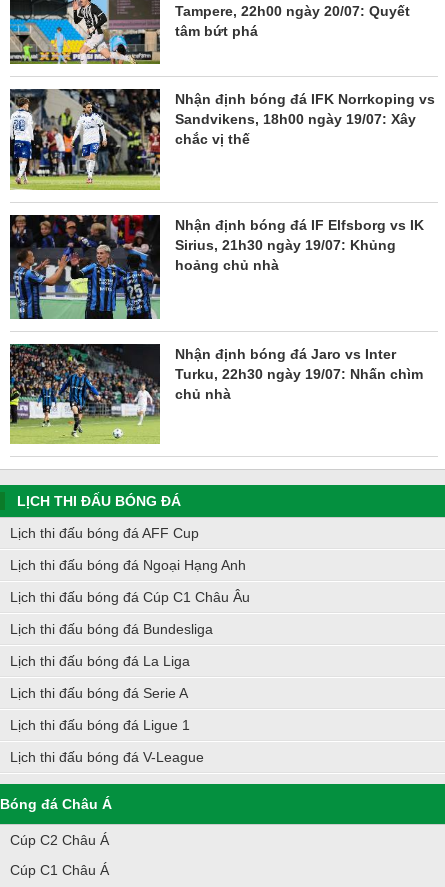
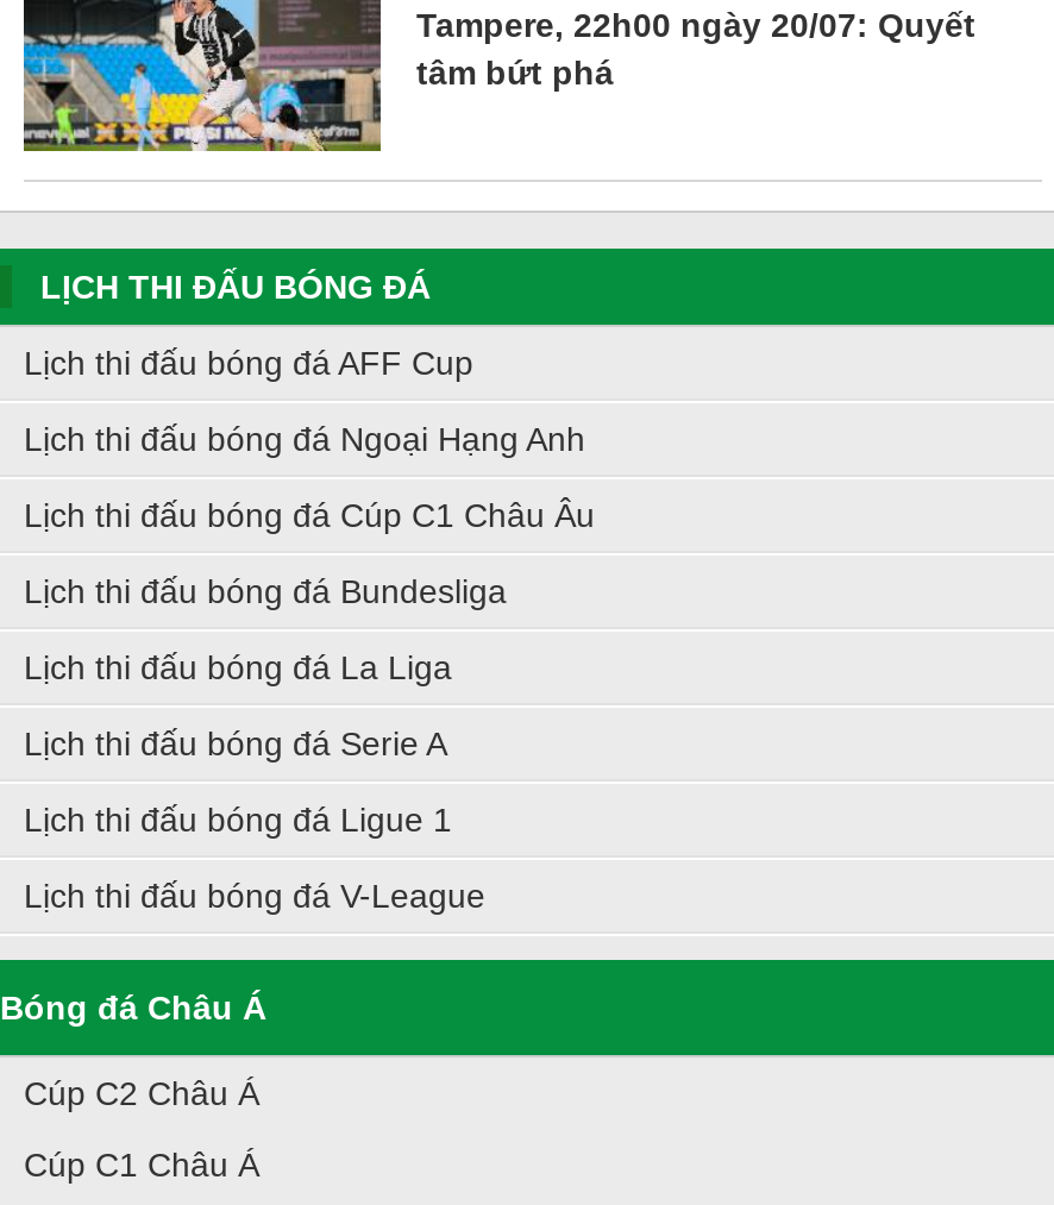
[10,88,435,193] [image] | Nhận định bóng đá IFK Norrkoping vs | Sandvikens, 18h00 ngày 19/07: Xây | chắc vị thế -> none
[9,208,424,320] [image] | Nhận định bóng đá IF Elfsborg vs IK | Sirius, 21h30 ngày 19/07: Khủng | hoảng chủ nhà -> none
[9,343,423,444] [image] | Nhận định bóng đá Jaro vs Inter | Turku, 22h30 ngày 19/07: Nhấn chìm | chủ nhà -> none

